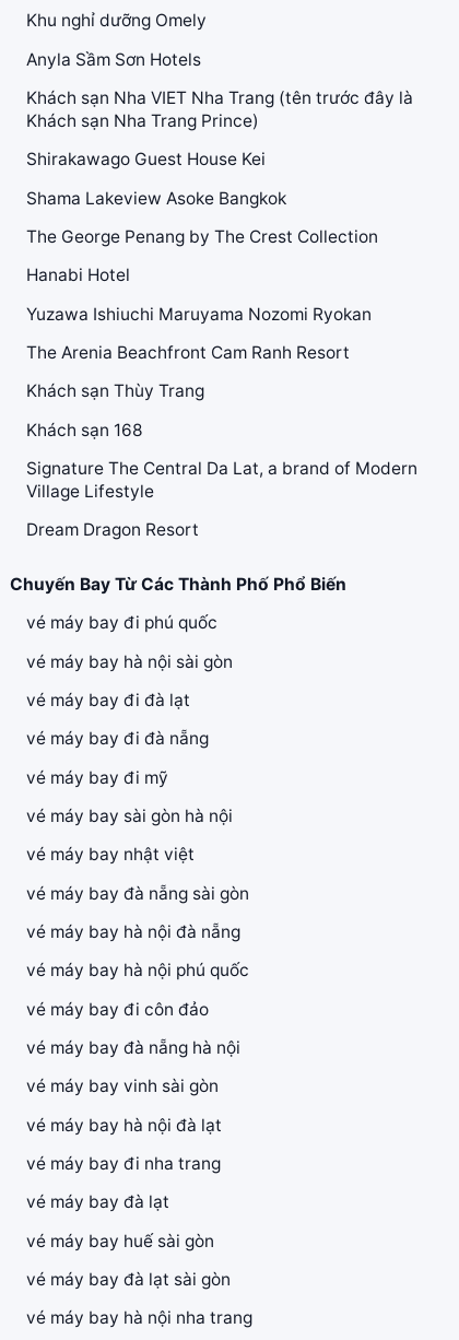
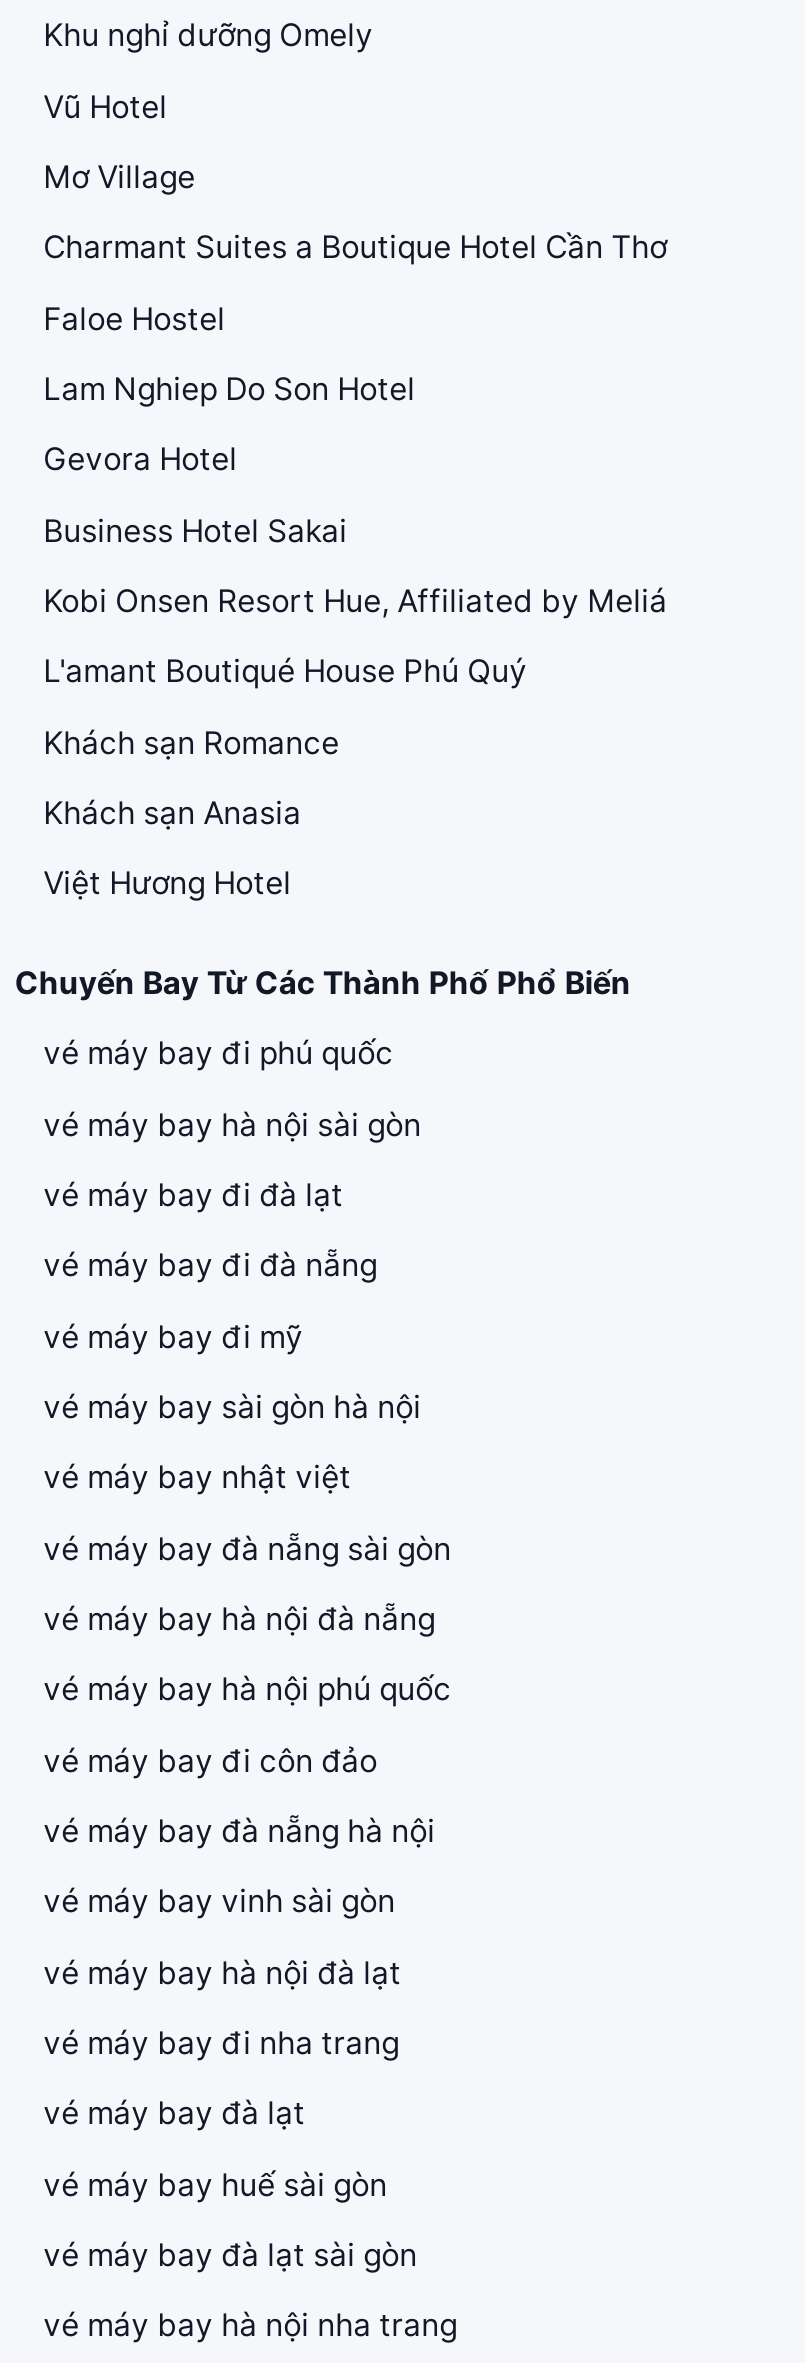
[26,49,201,70] Anyla Sầm Sơn Hotels -> [43,87,167,125] Vũ Hotel
[26,87,413,131] Khách sạn Nha VIET Nha Trang (tên trước đây là | Khách sạn Nha Trang Prince) -> [43,158,195,196] Mơ Village
[26,149,265,170] Shirakawago Guest House Kei -> [43,229,667,267] Charmant Suites a Boutique Hotel Cần Thơ
[26,188,286,208] Shama Lakeview Asoke Bangkok -> [43,299,225,337] Faloe Hostel
[26,226,378,247] The George Penang by The Crest Collection -> [43,370,415,408] Lam Nghiep Do Son Hotel
[26,265,130,286] Hanabi Hotel -> [43,441,237,479] Gevora Hotel
[26,303,371,324] Yuzawa Ishiuchi Maruyama Nozomi Ryokan -> [43,511,347,549] Business Hotel Sakai
[26,342,349,363] The Arenia Beachfront Cam Ranh Resort -> [43,582,667,620] Kobi Onsen Resort Hue, Affiliated by Meliá
[26,381,204,401] Khách sạn Thùy Trang -> [43,653,527,691] L'amant Boutiqué House Phú Quý
[26,419,143,440] Khách sạn 168 -> [43,723,339,761] Khách sạn Romance
[26,458,417,502] Signature The Central Da Lat, a brand of Modern | Village Lifestyle -> [43,794,301,832] Khách sạn Anasia
[26,519,199,540] Dream Dragon Resort -> [43,865,291,903] Việt Hương Hotel

